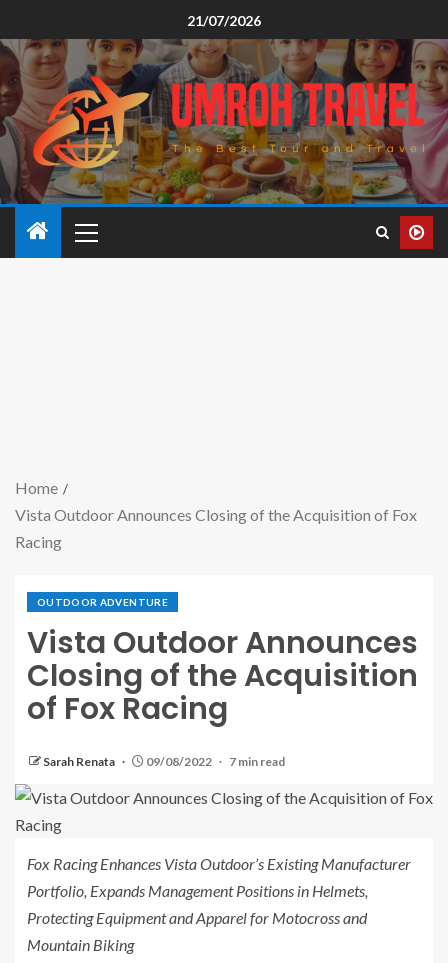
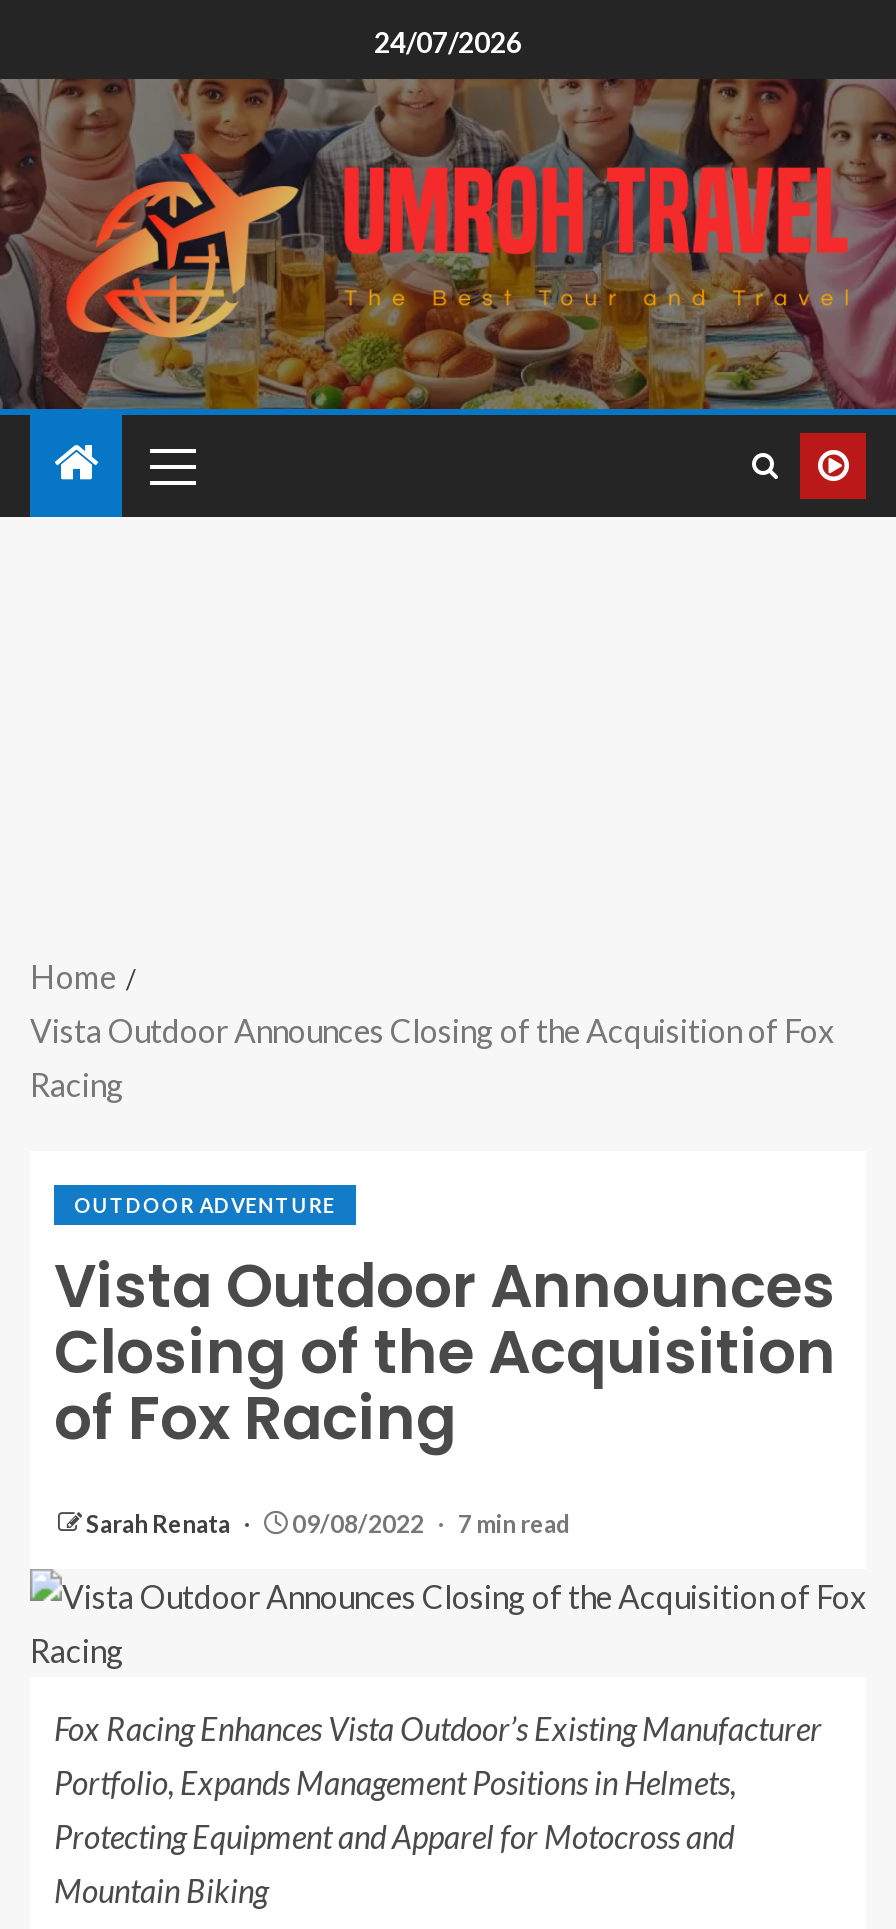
[187,12,261,29] 21/07/2026 -> [374,25,522,59] 24/07/2026

